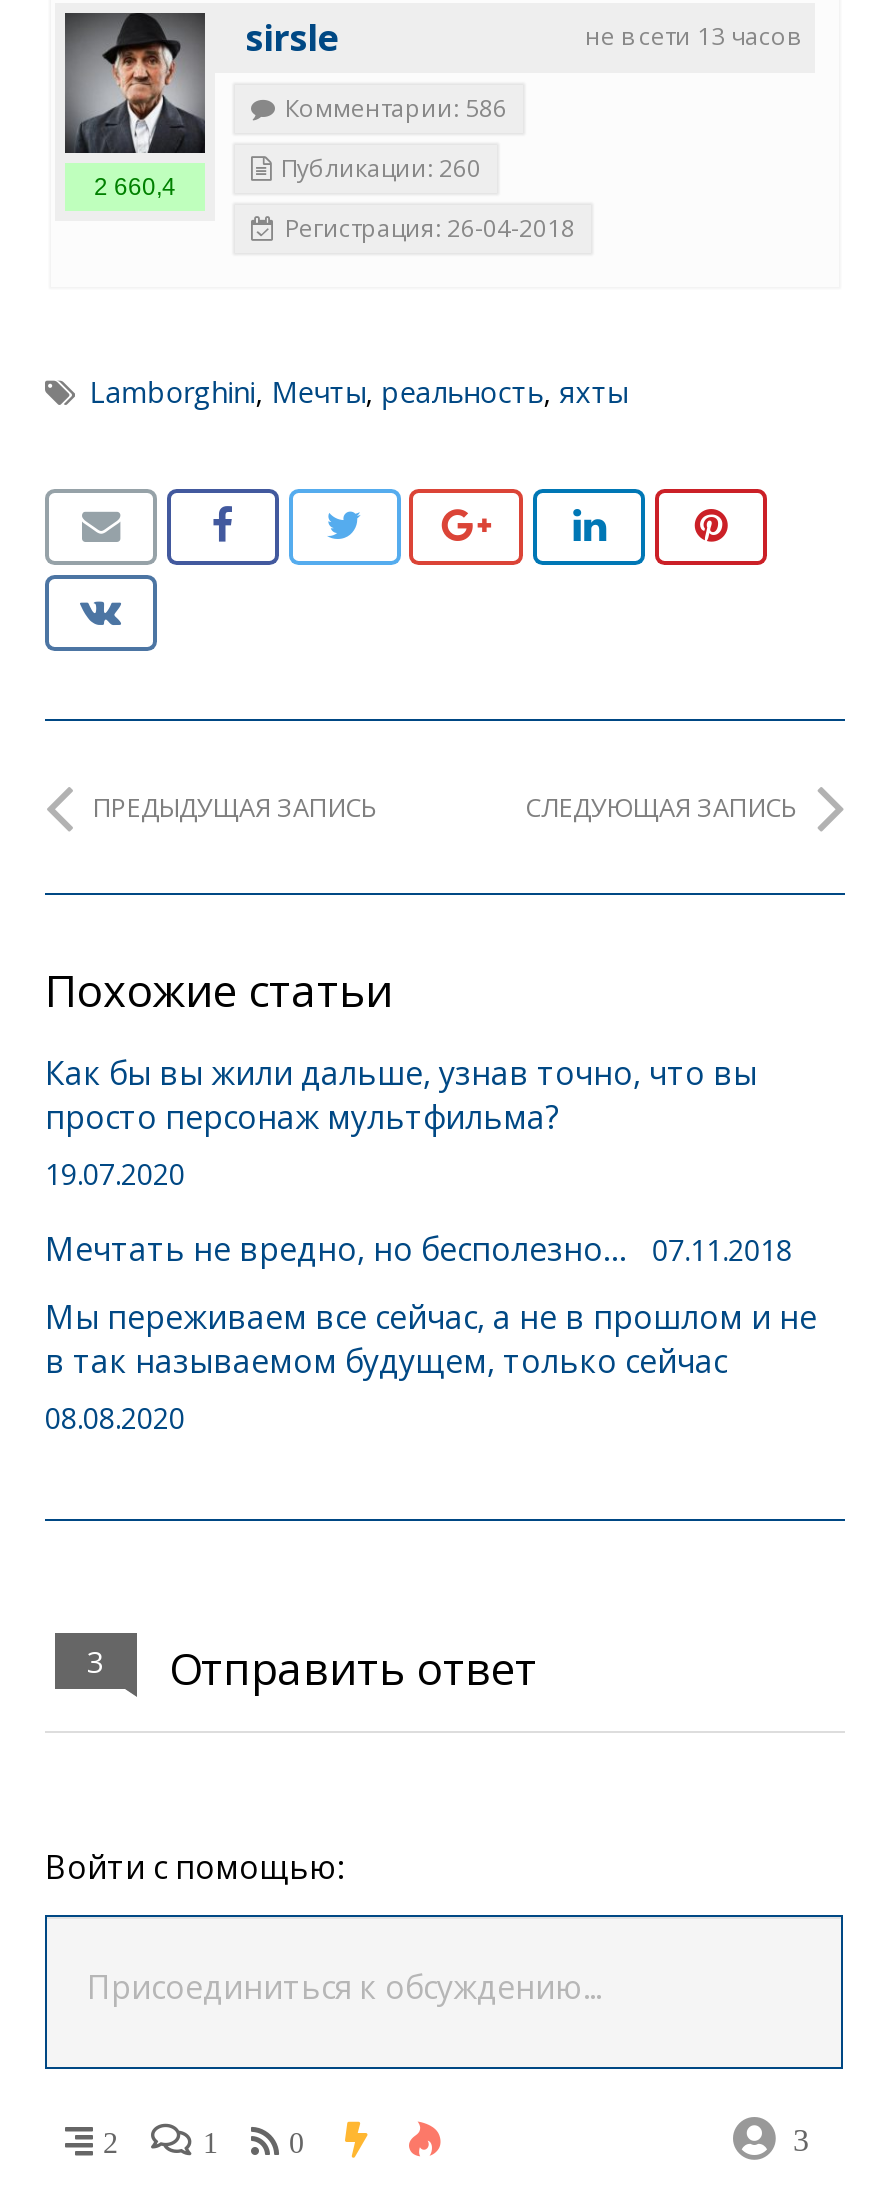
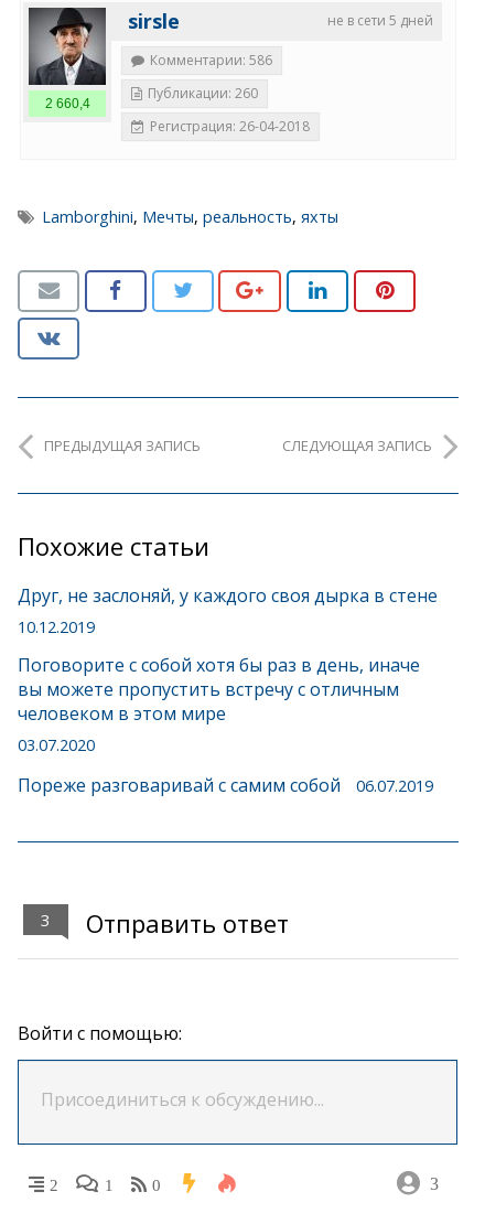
[585,18,799,52] не в сети 13 часов -> [327,11,433,29] не в сети 5 дней
[45,1051,757,1193] Как бы вы жили дальше, узнав точно, что вы | просто персонаж мультфильма? | 19.07.2020 -> [18,583,438,637] Друг, не заслоняй, у каждого своя дырка в стене | 10.12.2019
[45,1226,792,1270] Мечтать не вредно, но бесполезно… | 07.11.2018 -> [18,652,420,755] Поговорите с собой хотя бы раз в день, иначе | вы можете пропустить встречу с отличным | человеком в этом мире | 03.07.2020
[45,1296,817,1438] Мы переживаем все сейчас, а не в прошлом и не | в так называемом будущем, только сейчас | 08.08.2020 -> [18,773,433,798] Пореже разговаривай с самим собой | 06.07.2019

